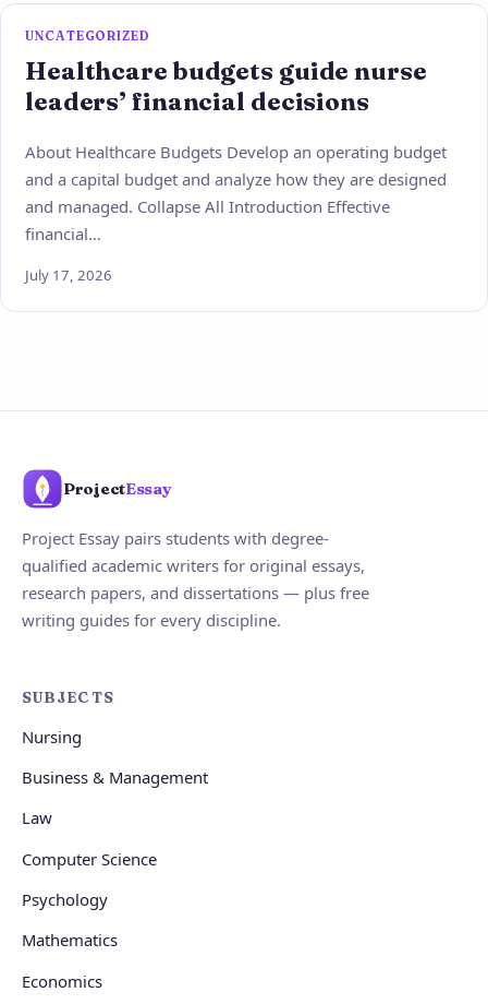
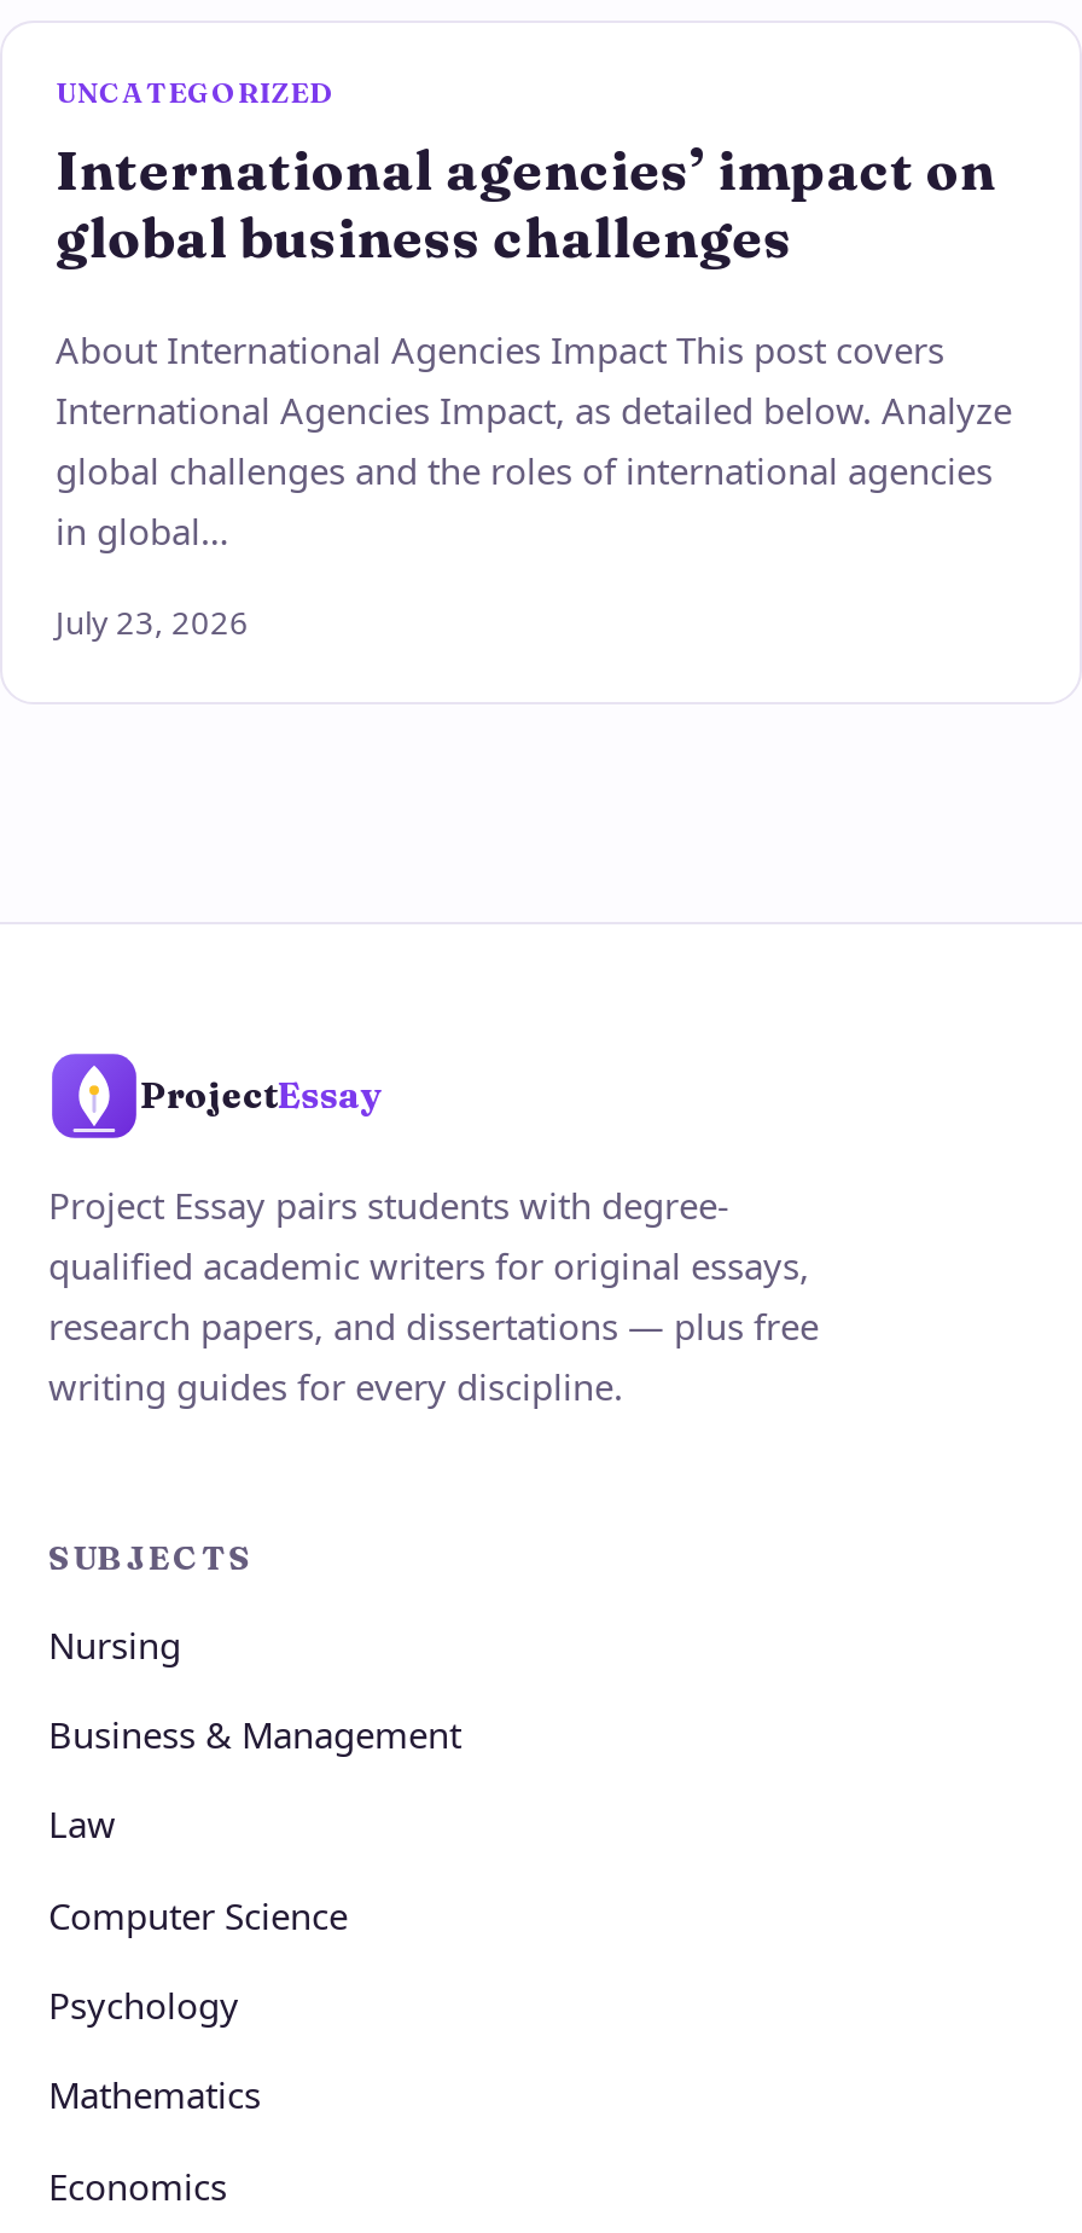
[25,55,427,117] Healthcare budgets guide nurse | leaders’ financial decisions -> [56,136,996,271] International agencies’ impact on | global business challenges
[25,141,447,244] About Healthcare Budgets Develop an operating budget | and a capital budget and analyze how they are designed | and managed. Collapse All Introduction Effective | financial… -> [56,325,1012,554] About International Agencies Impact This post covers | International Agencies Impact, as detailed below. Analyze | global challenges and the roles of international agencies | in global…
[25,265,112,285] July 17, 2026 -> [56,600,249,644] July 23, 2026

